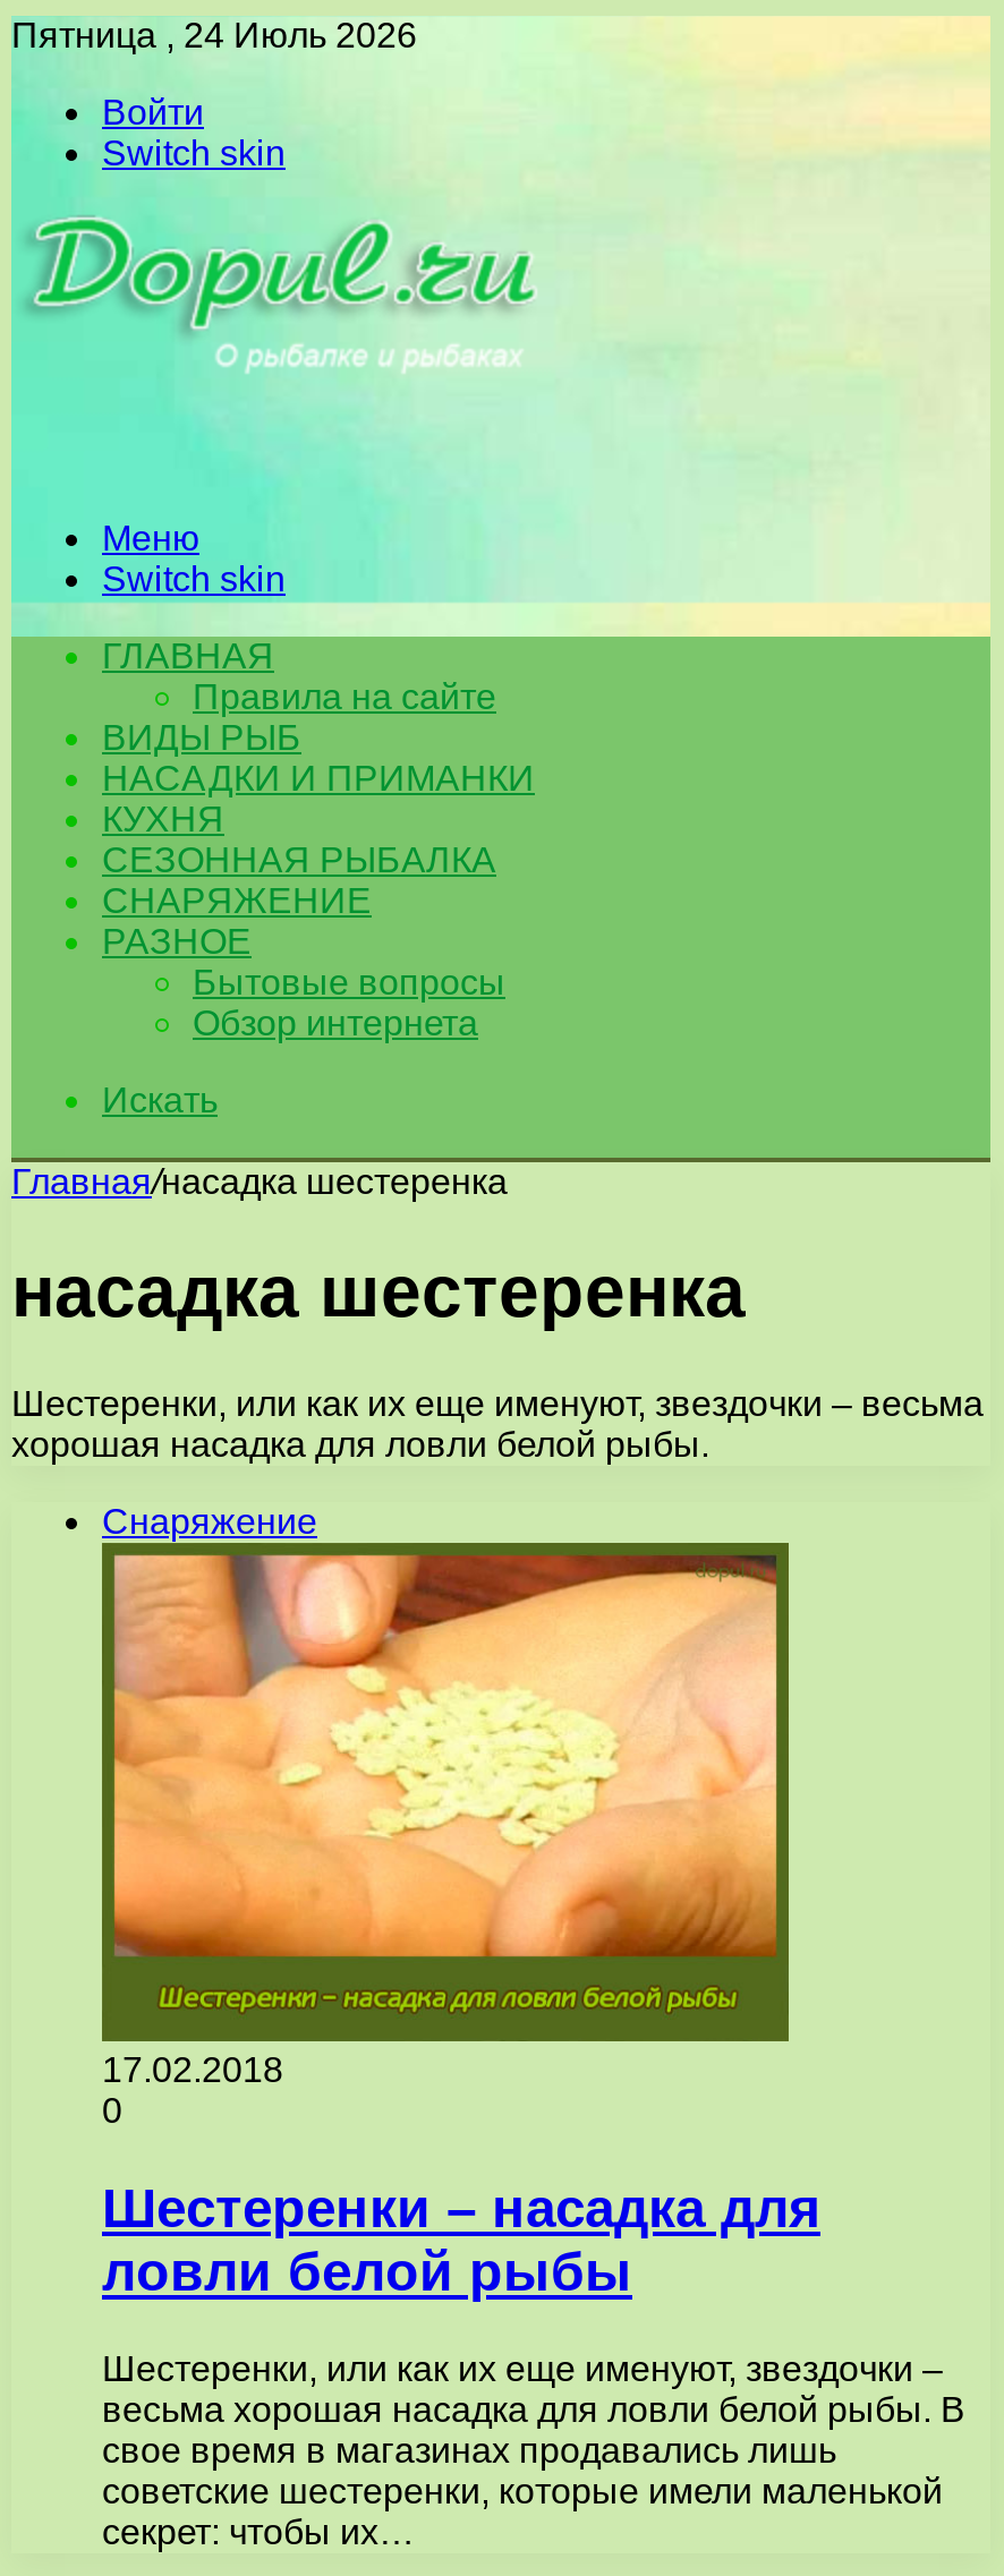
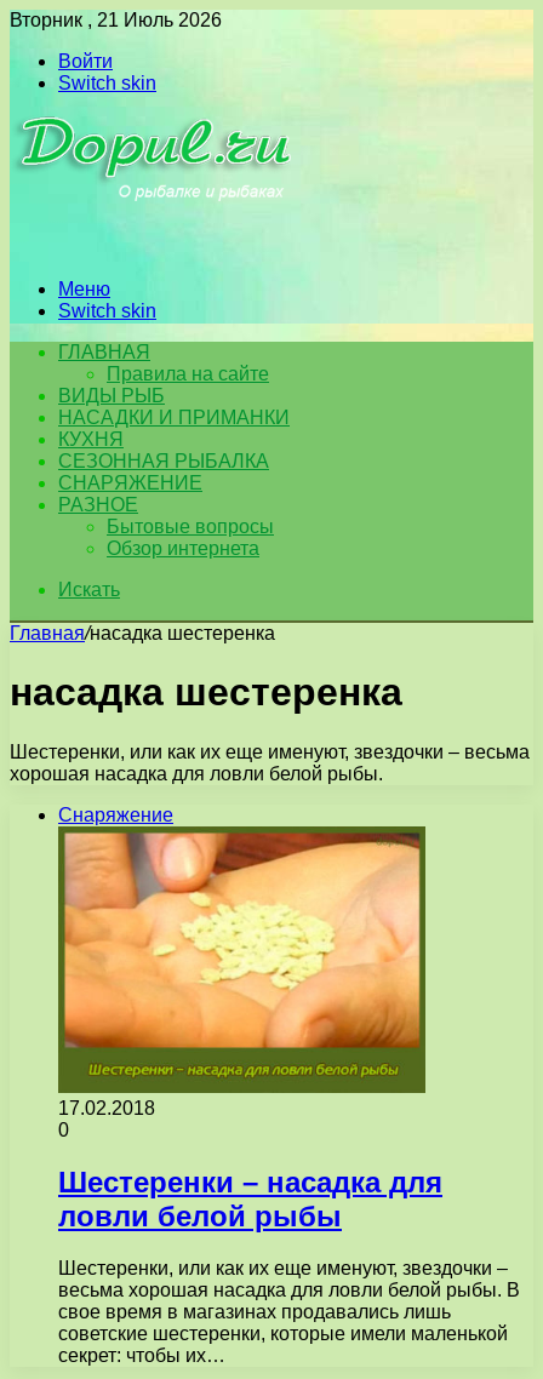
[11,16,417,54] Пятница , 24 Июль 2026 -> [10,10,222,30] Вторник , 21 Июль 2026

